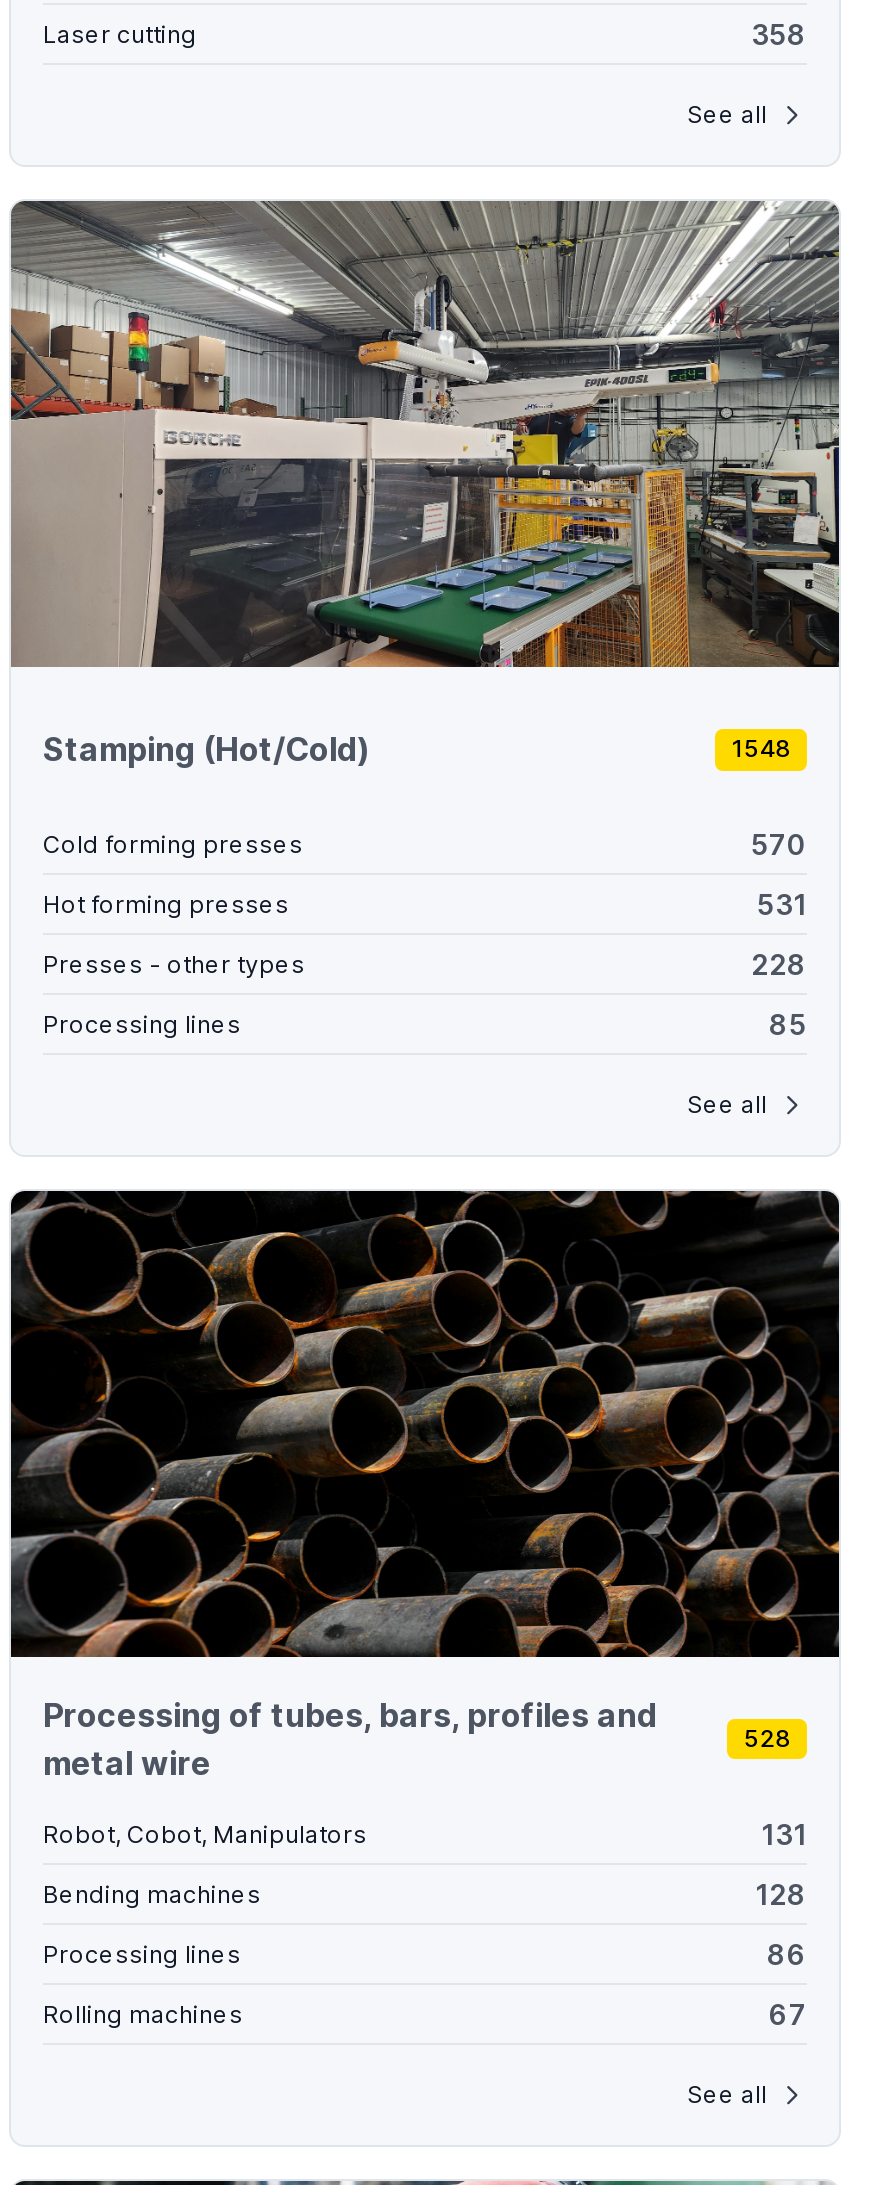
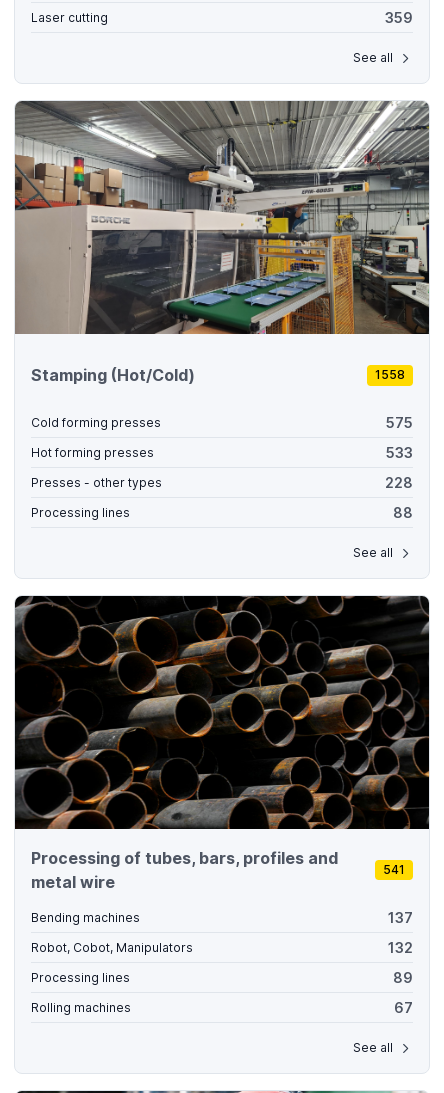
[751,18,807,52] 358 -> [385,9,413,26] 359
[731,734,791,764] 1548 -> [375,367,405,382] 1558
[751,828,807,862] 570 -> [386,414,413,431] 575
[757,888,807,922] 531 -> [386,444,413,461] 533
[769,1008,807,1042] 85 -> [393,504,413,521] 88
[743,1723,807,1851] 528 | 131 -> [383,862,405,877] 541
moved [43,1818,367,1848] -> [31,940,193,955]: Robot, Cobot, Manipulators
moved [43,1878,261,1908] -> [31,910,140,925]: Bending machines
[755,1877,807,1911] 128 -> [388,909,413,956] 137 | 132
[767,1937,807,1971] 86 -> [393,969,413,986] 89

